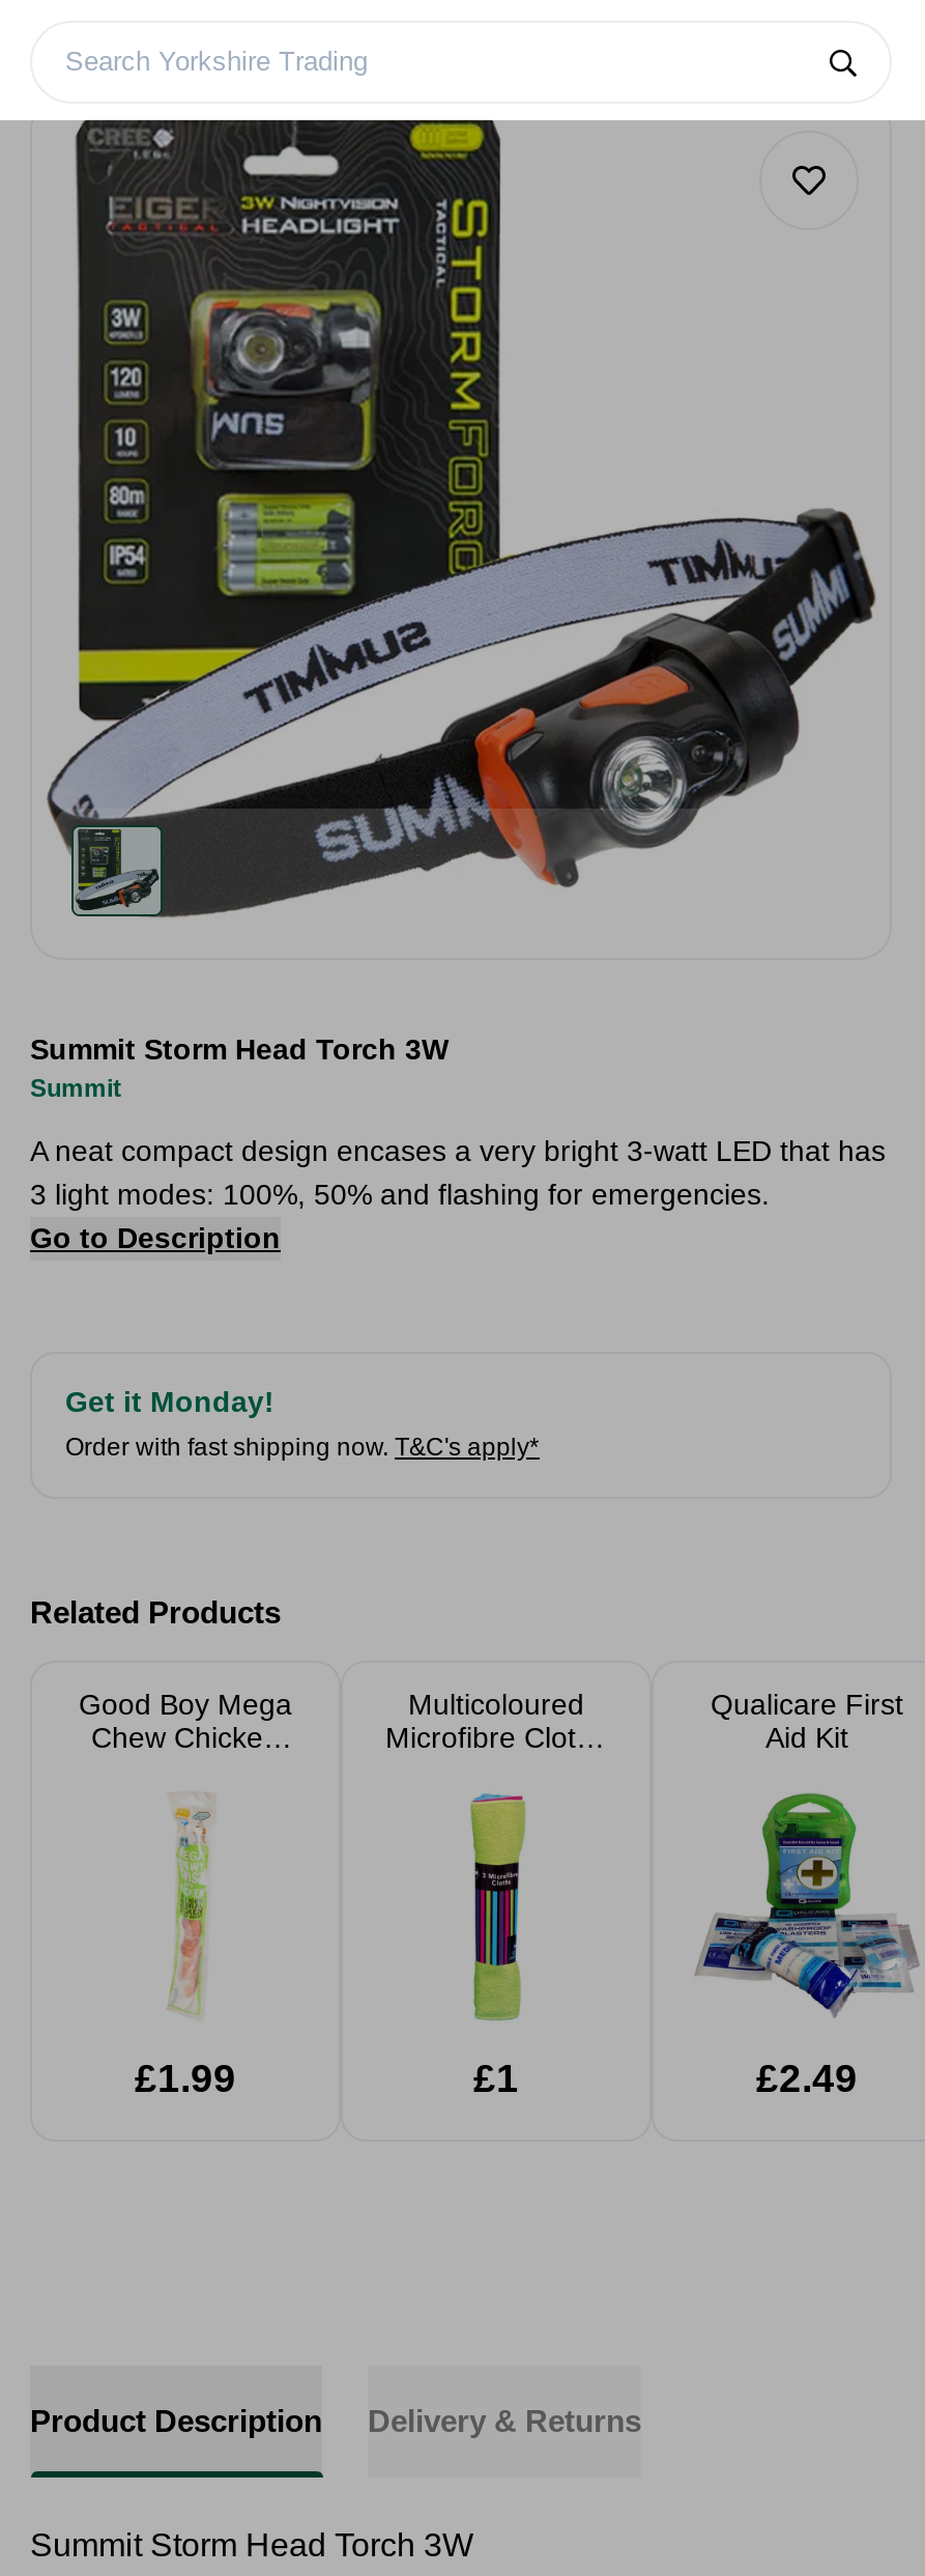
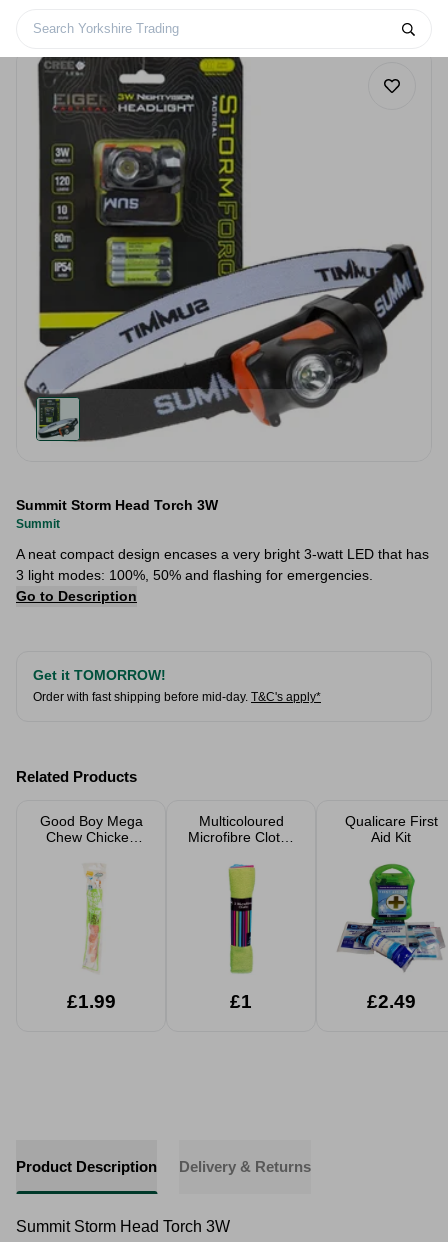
[65,1385,540,1462] Get it Monday! | Order with fast shipping now. T&C's apply* -> [33,667,321,704] Get it TOMORROW! | Order with fast shipping before mid-day. T&C's apply*

